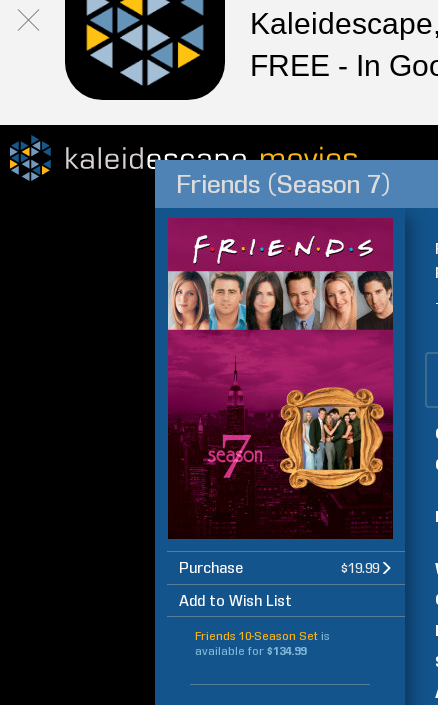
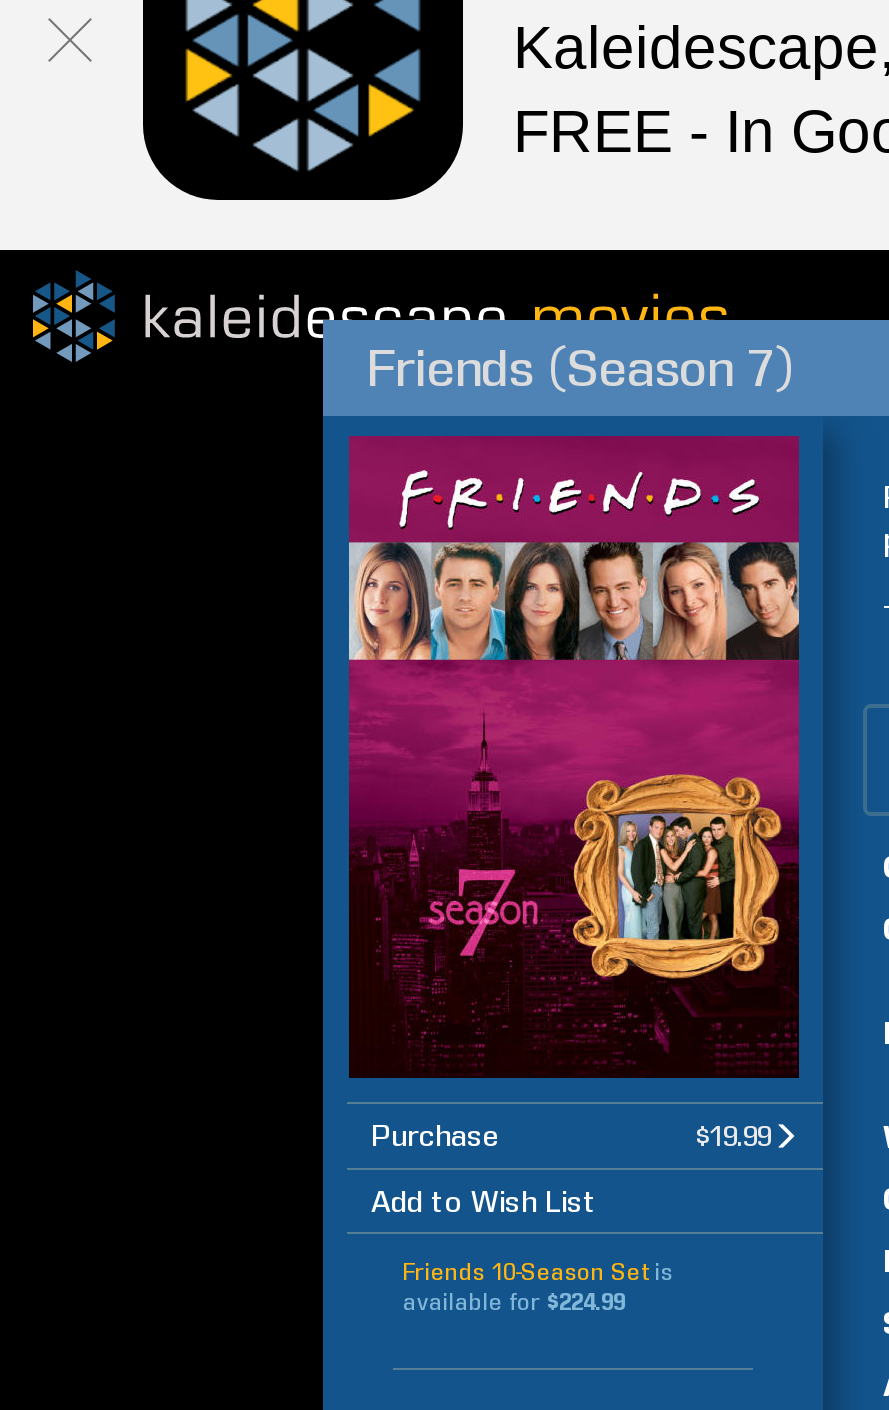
[195,644,306,658] available for $134.99 -> [403,1288,625,1316] available for $224.99

